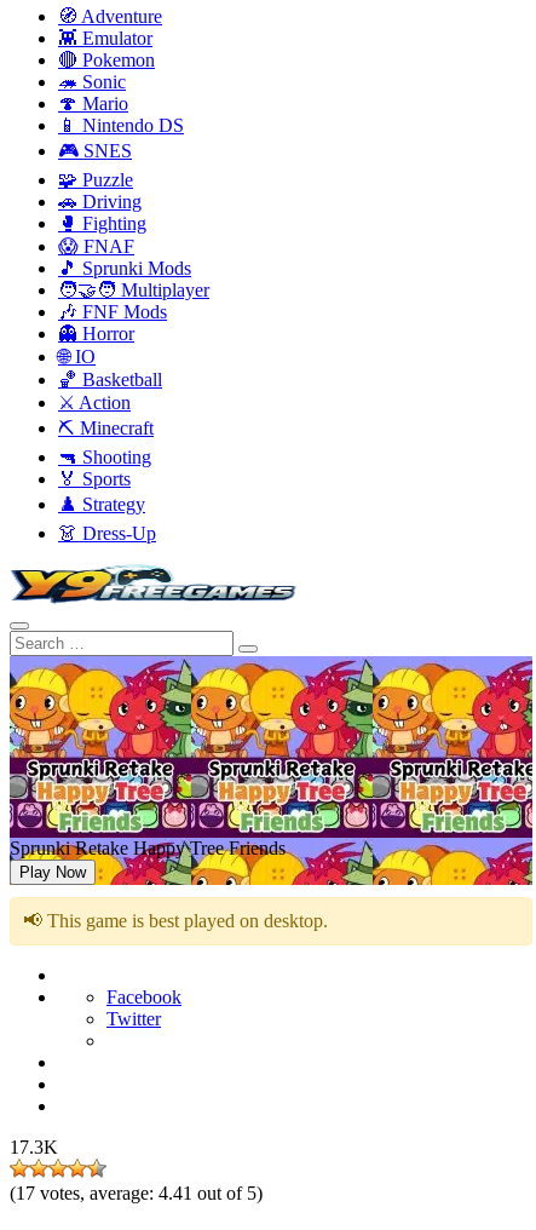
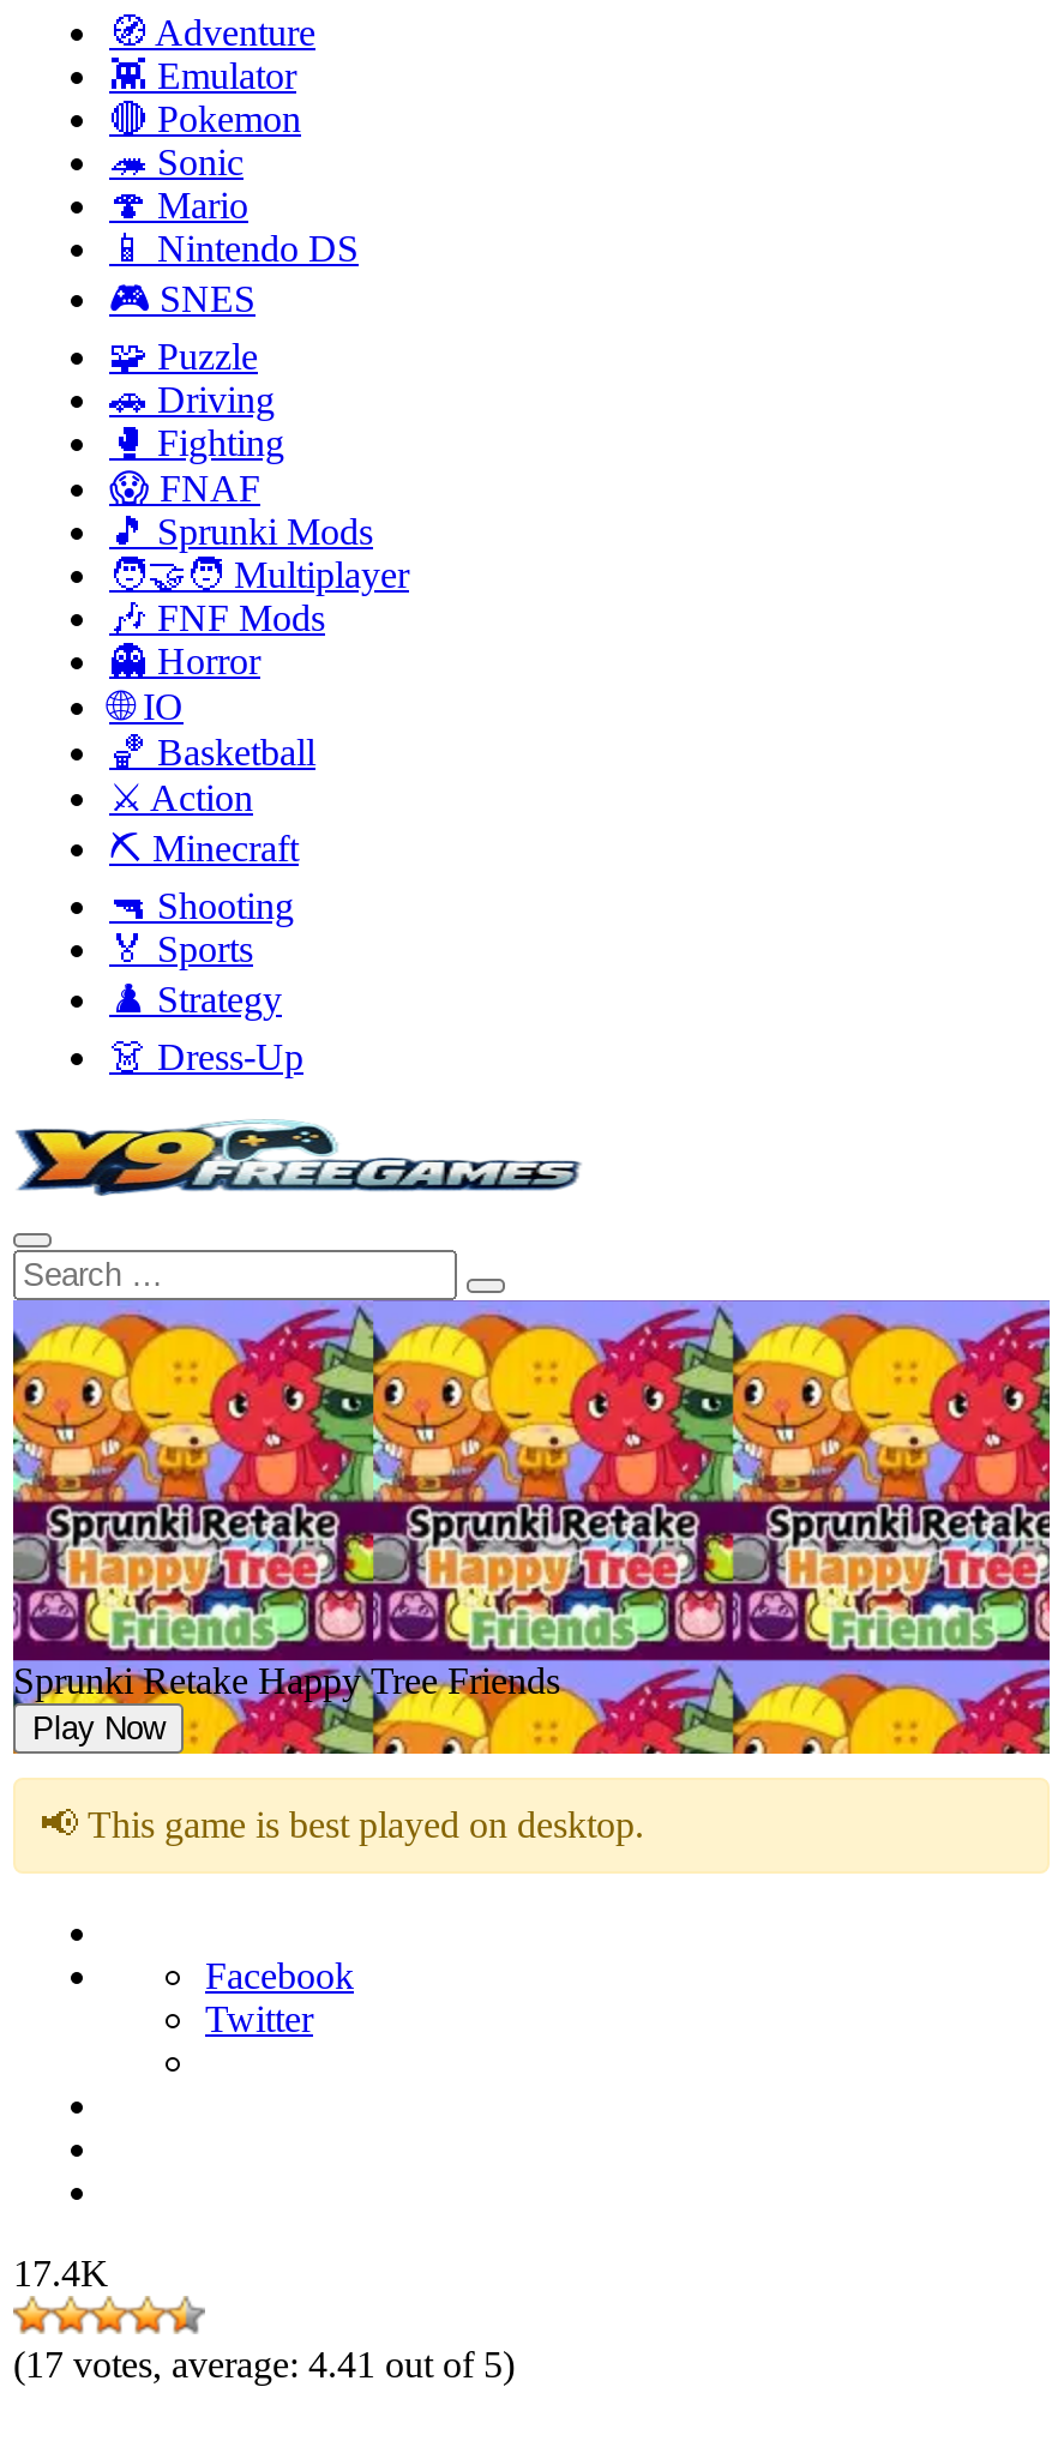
[10,1137,58,1157] 17.3K -> [13,2253,109,2293] 17.4K

